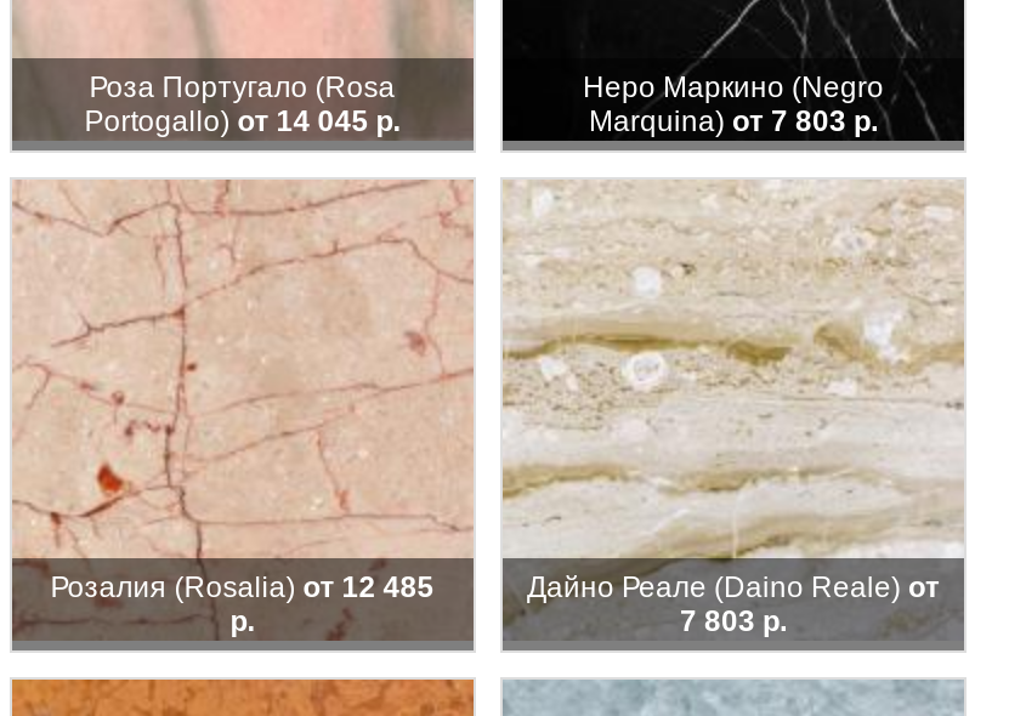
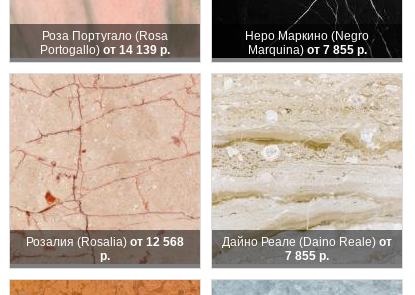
[84,106,400,140] Portogallo) от 14 045 р. -> [40,43,170,57] Portogallo) от 14 139 р.
[589,106,878,140] Marquina) от 7 803 р. -> [247,43,366,57] Marquina) от 7 855 р.
[50,572,434,606] Розалия (Rosalia) от 12 485 -> [26,235,184,249] Розалия (Rosalia) от 12 568
[680,606,787,640] 7 803 р. -> [285,249,329,263] 7 855 р.

